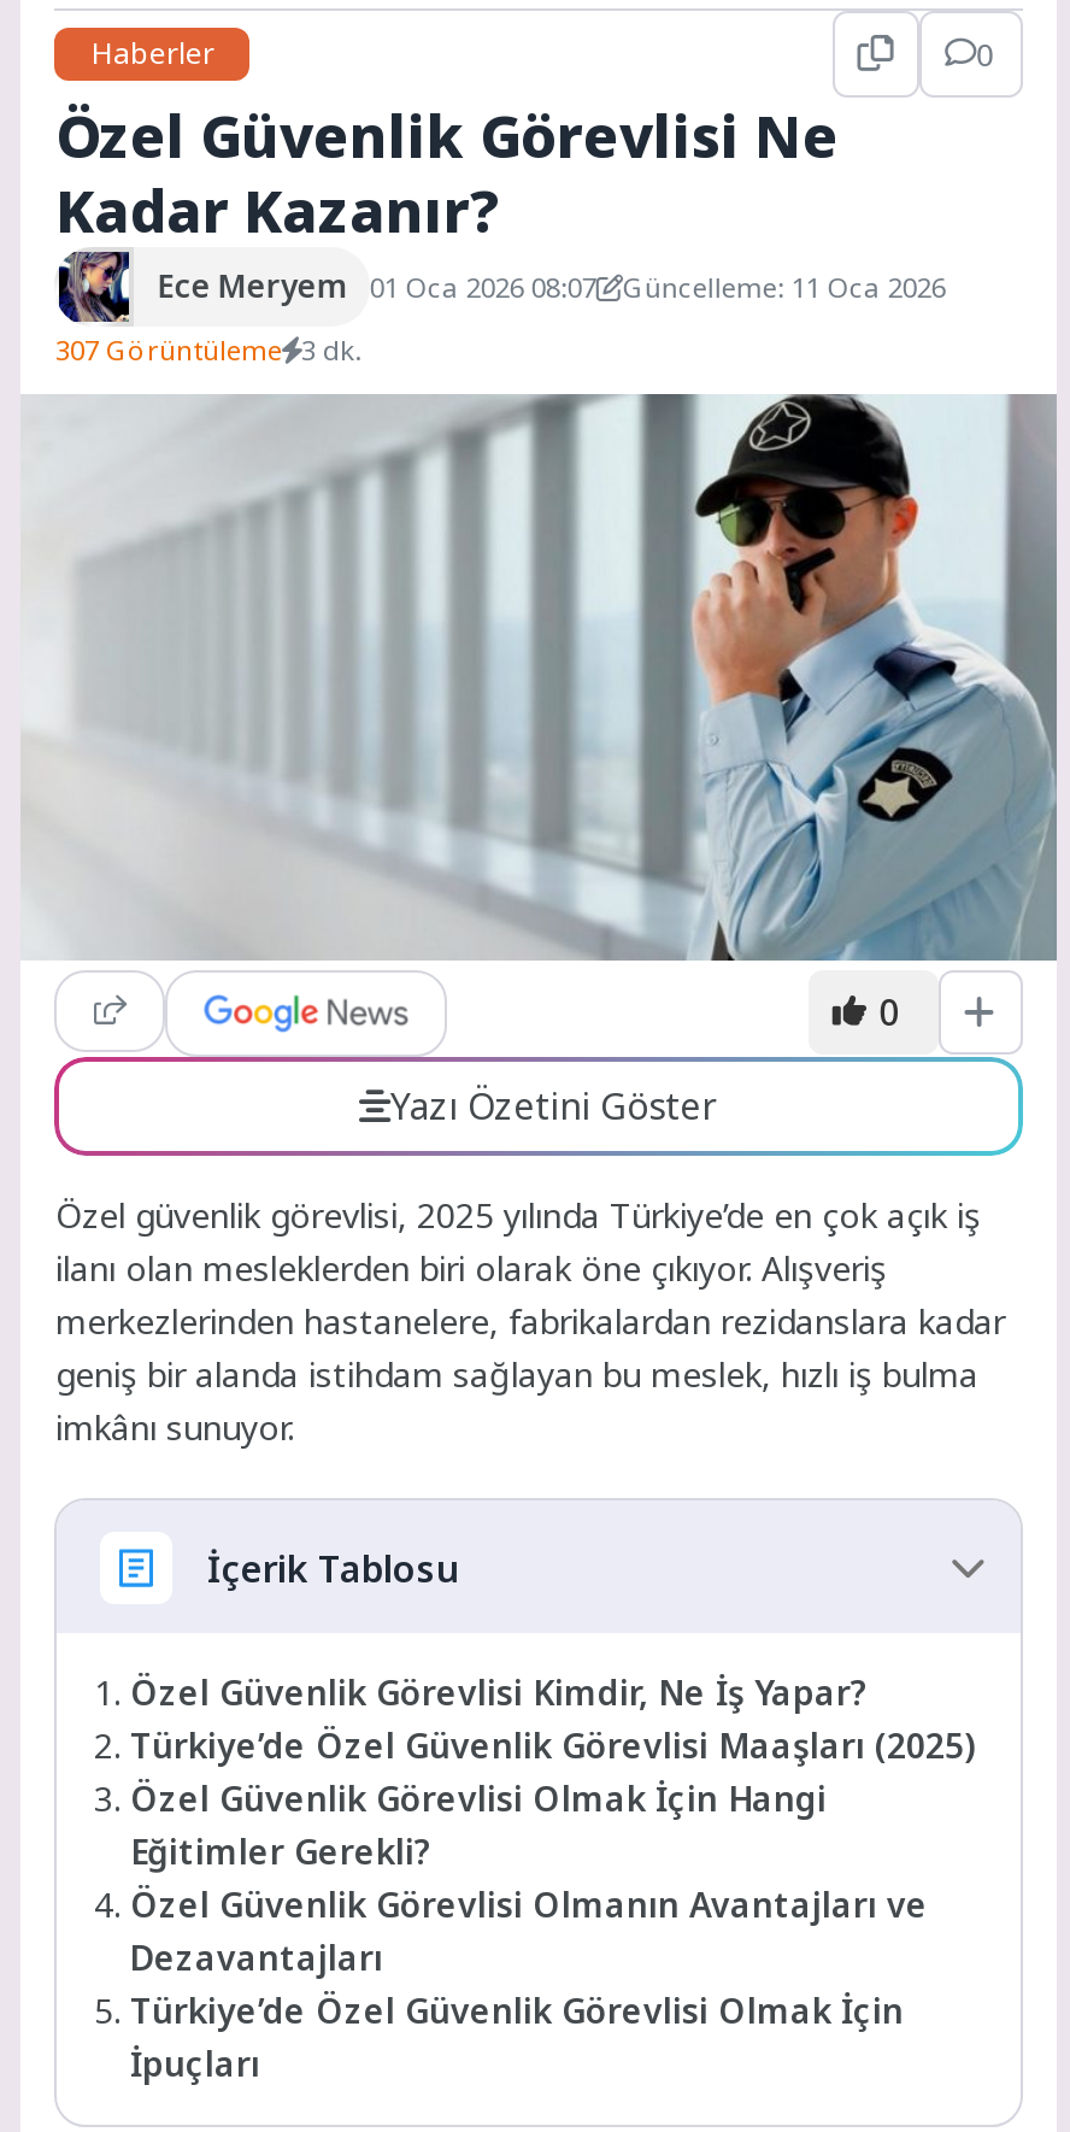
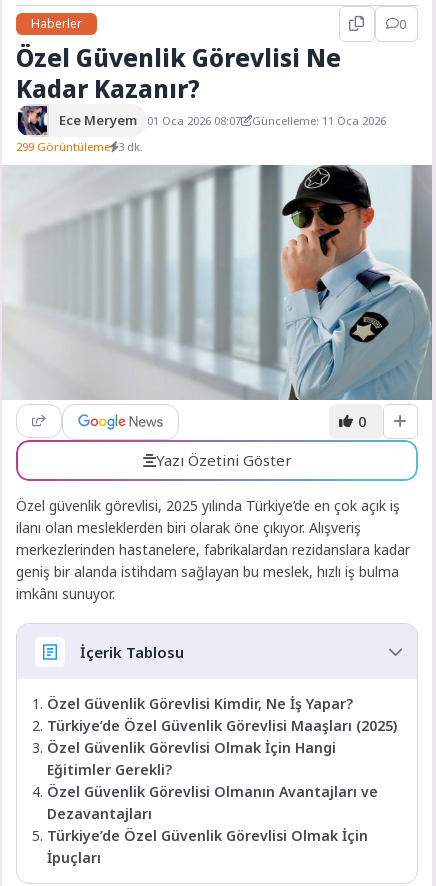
[55,330,361,366] 307 Görüntüleme 3 dk. -> [16,138,143,153] 299 Görüntüleme 3 dk.

